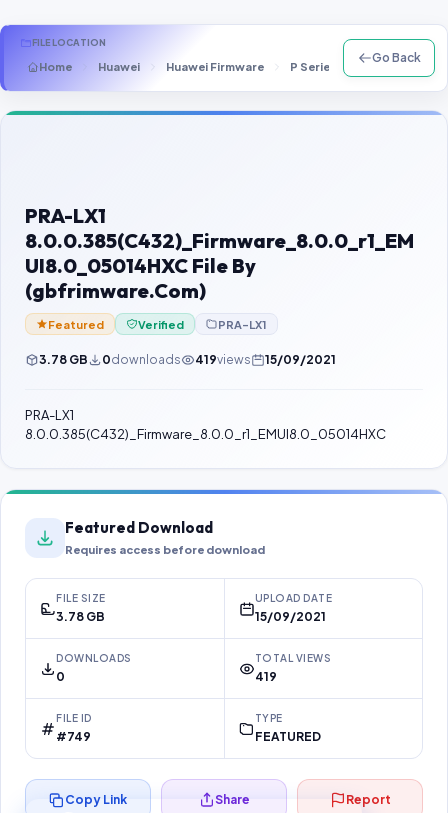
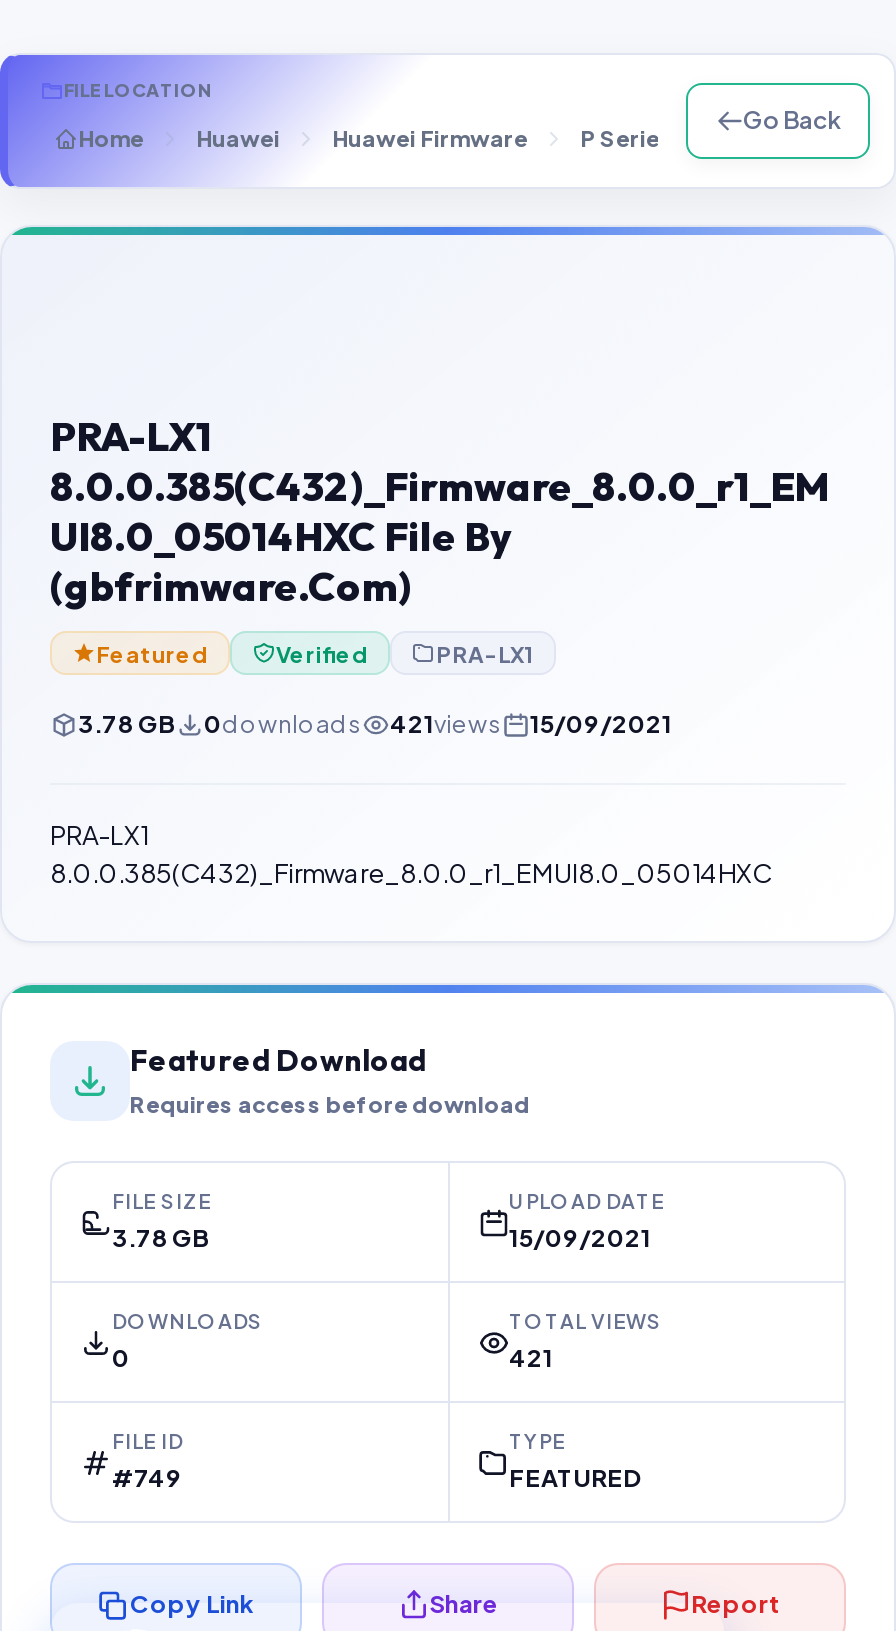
[195,352,251,367] 419views -> [390,709,502,739] 421views
[254,669,276,684] 419 -> [509,1343,553,1373] 421

